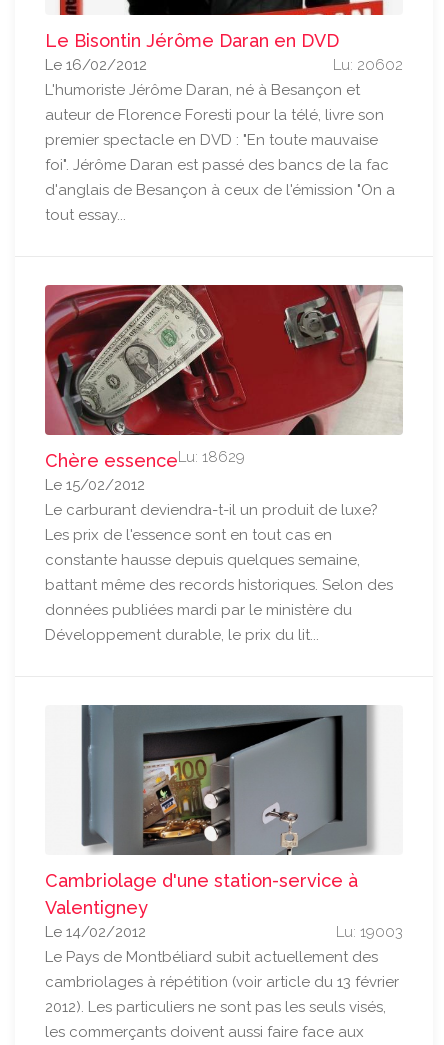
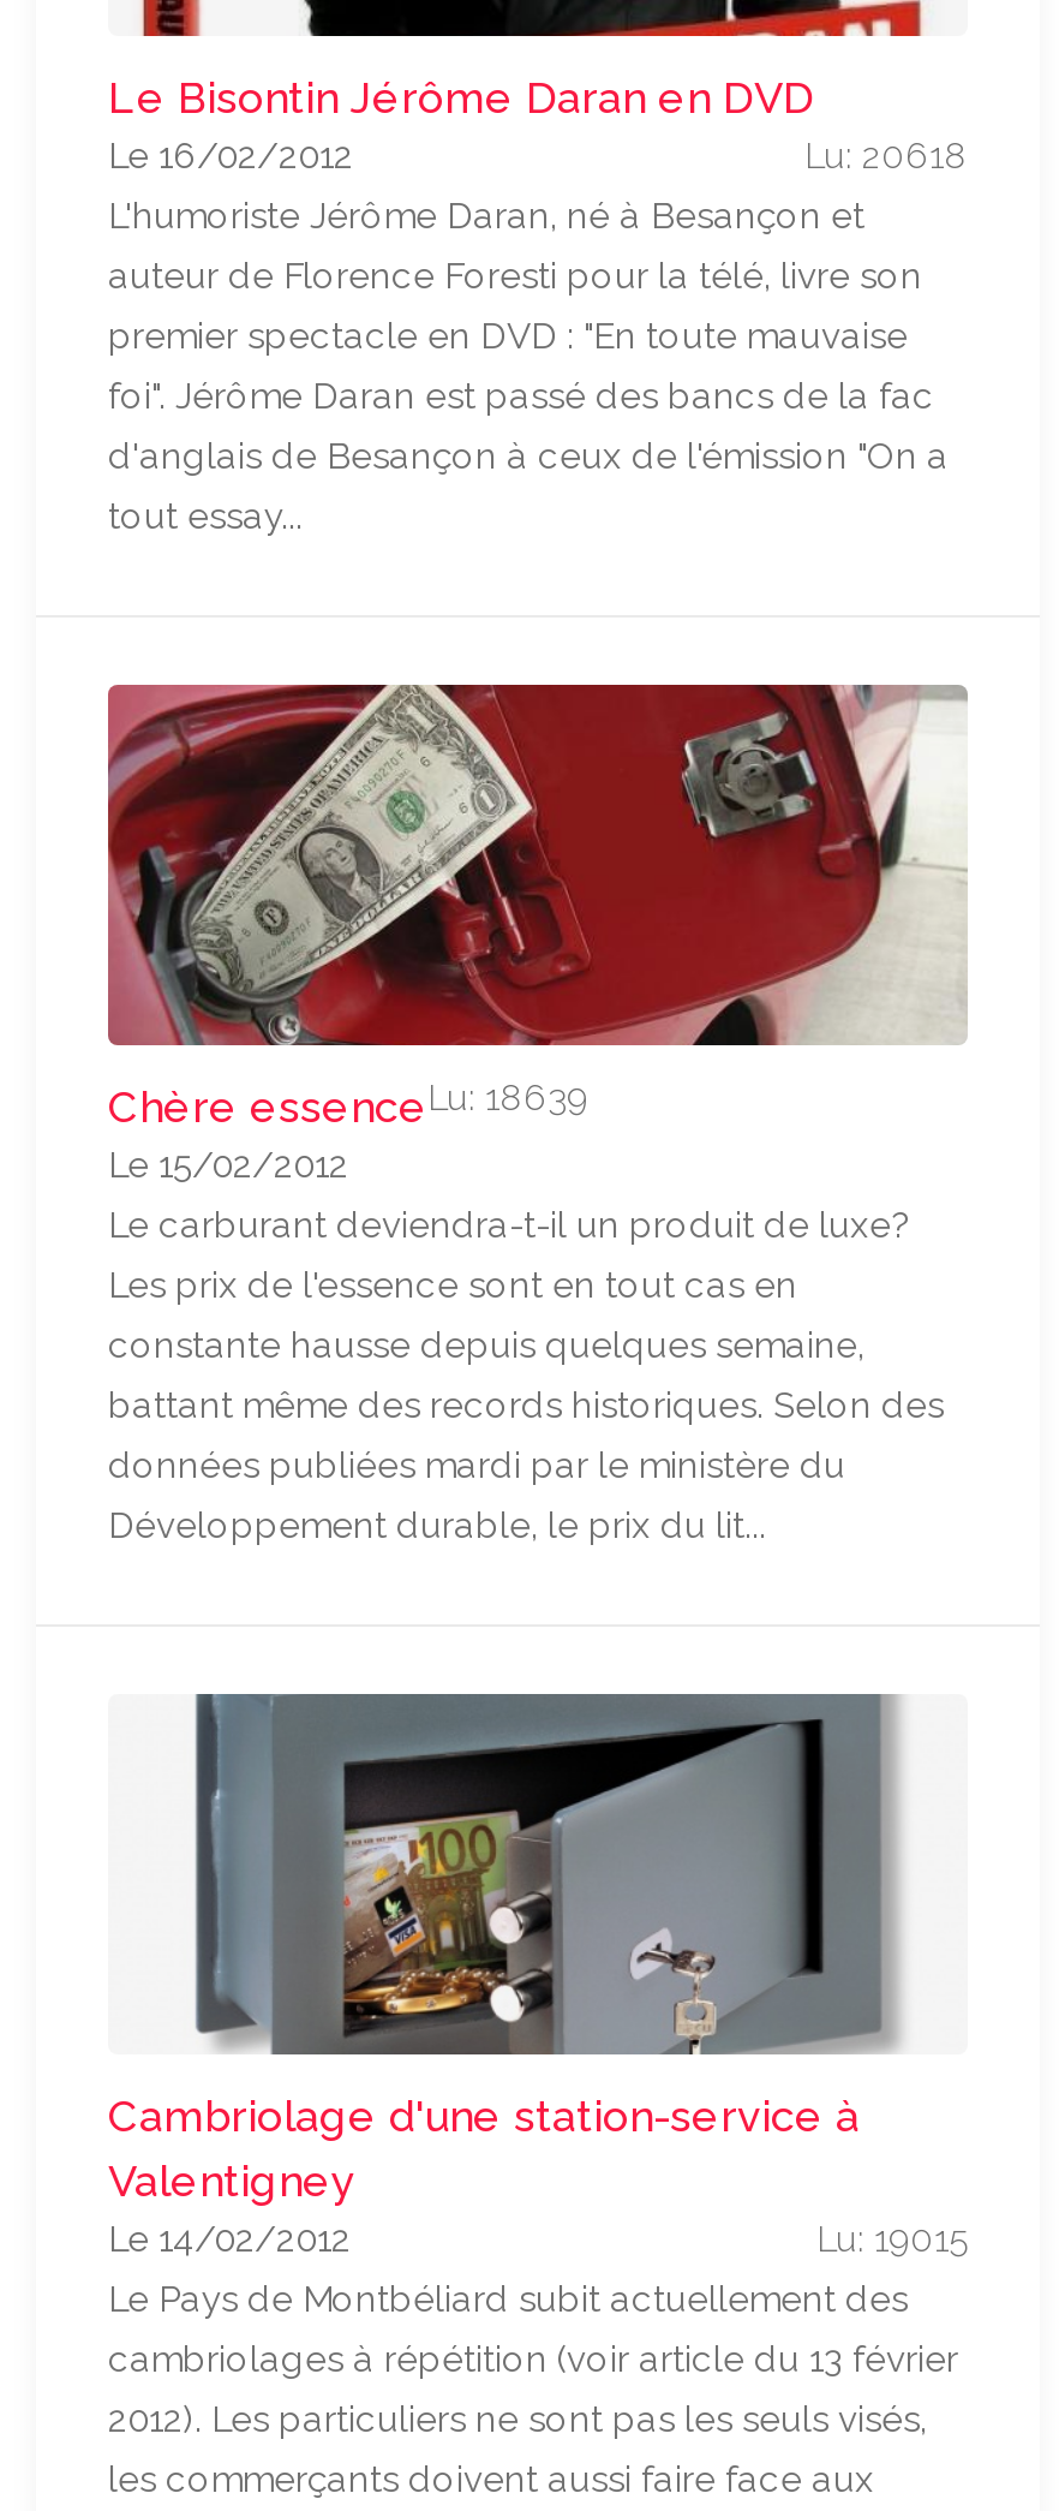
[333,56,403,74] Lu: 20602 -> [804,135,968,178] Lu: 20618
[45,448,245,471] Chère essenceLu: 18629 -> [108,1076,588,1132] Chère essenceLu: 18639
[336,923,403,941] Lu: 19003 -> [816,2218,968,2261] Lu: 19015

